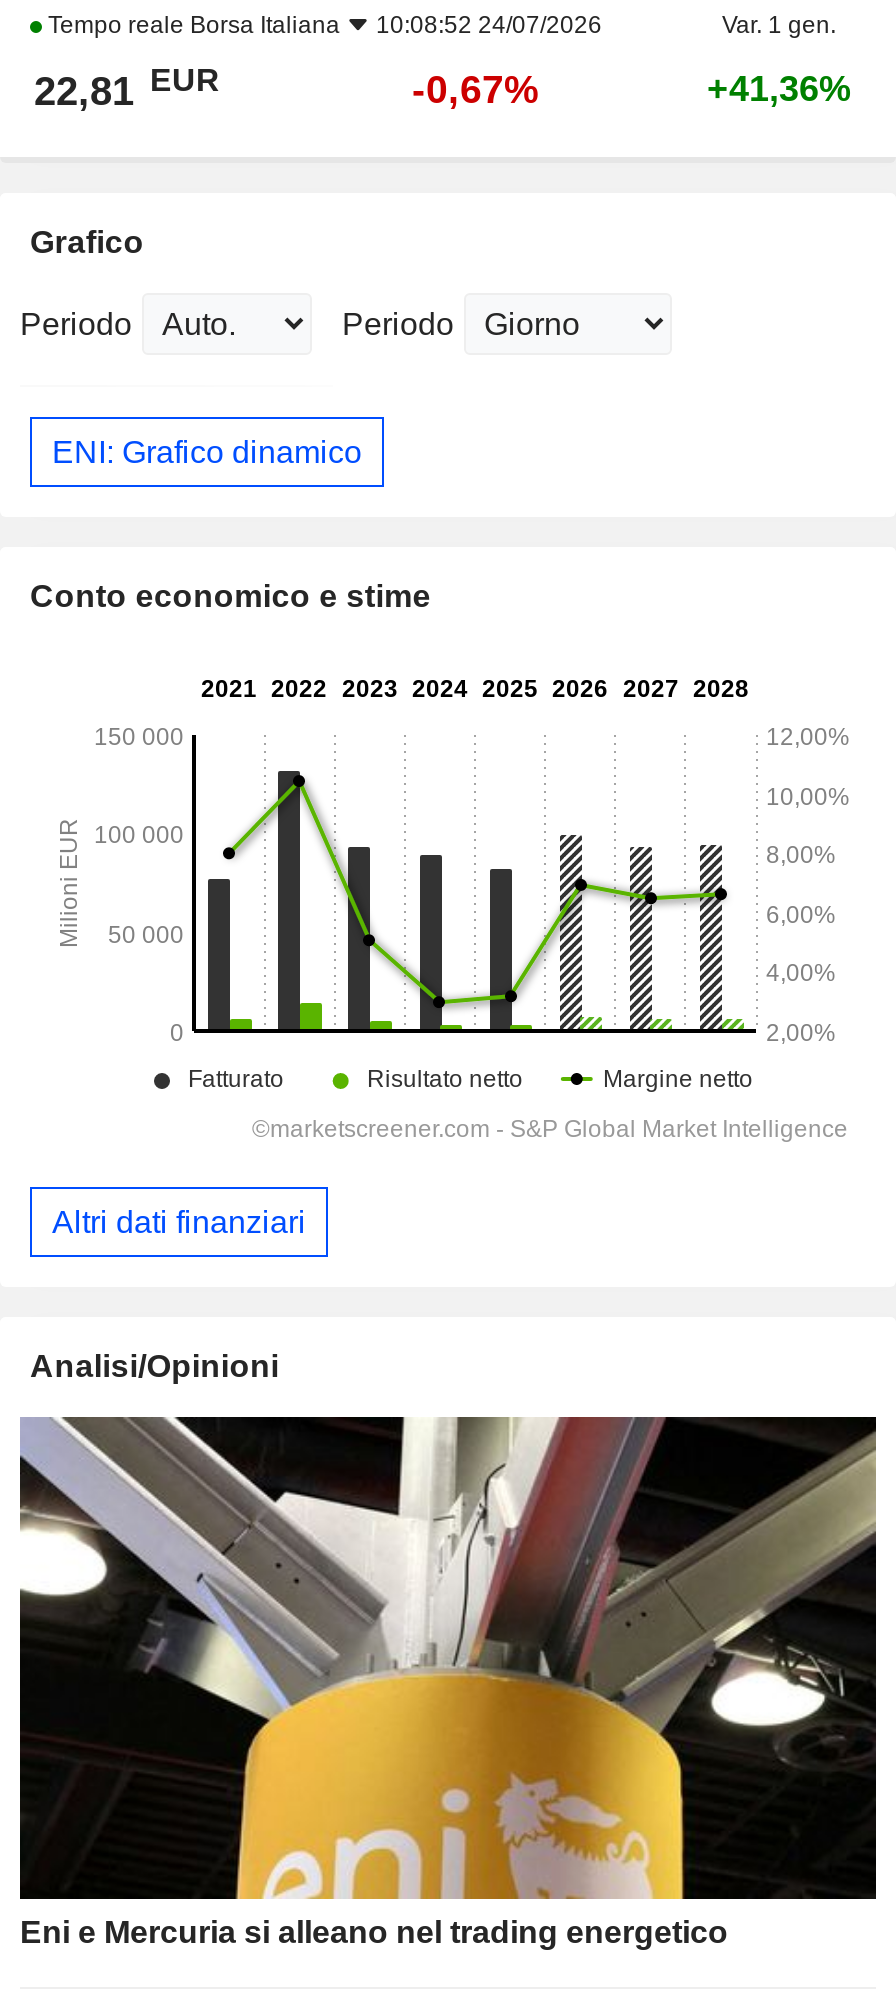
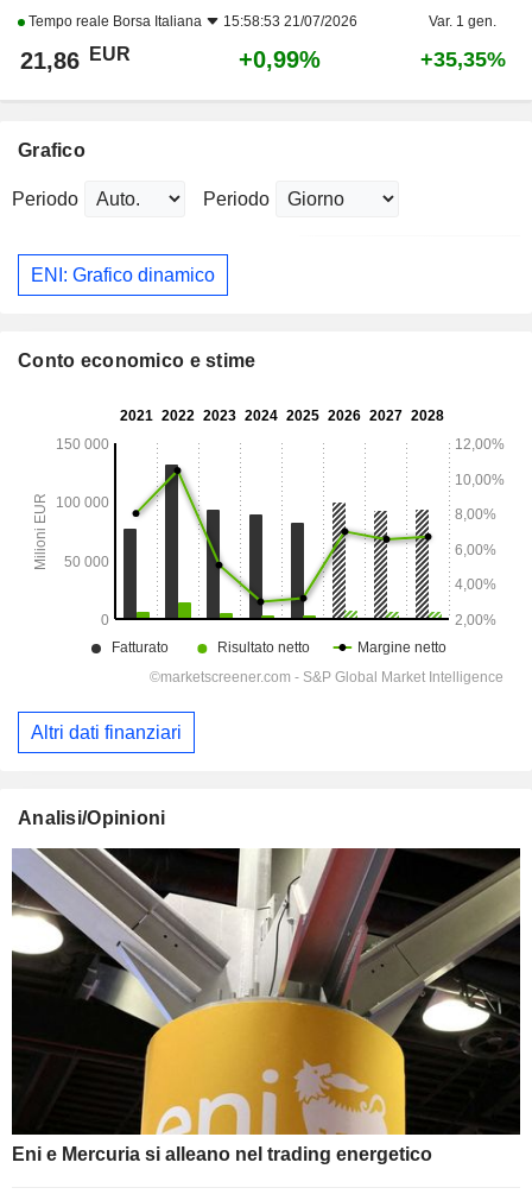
[42,11,602,39] Tempo reale Borsa Italiana 10:08:52 24/07/2026 -> [25,13,357,30] Tempo reale Borsa Italiana 15:58:53 21/07/2026
[34,62,220,113] 22,81 EUR -> [20,43,131,74] 21,86 EUR
[412,67,540,111] -0,67% -> [239,46,321,73] +0,99%
[707,69,851,109] +41,36% -> [420,48,505,71] +35,35%

